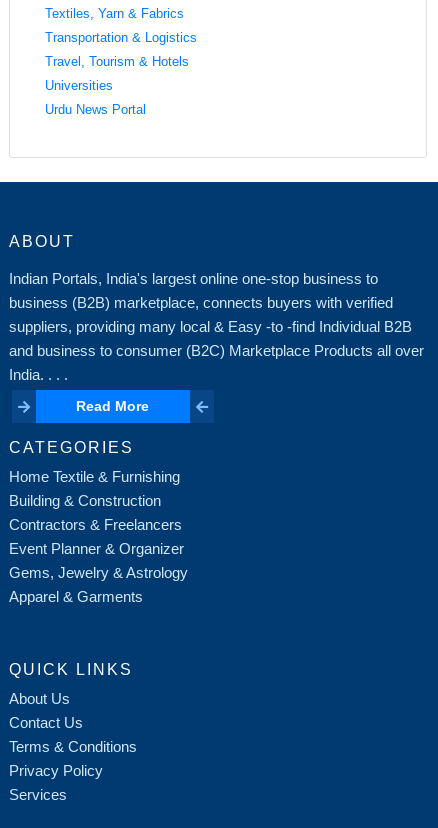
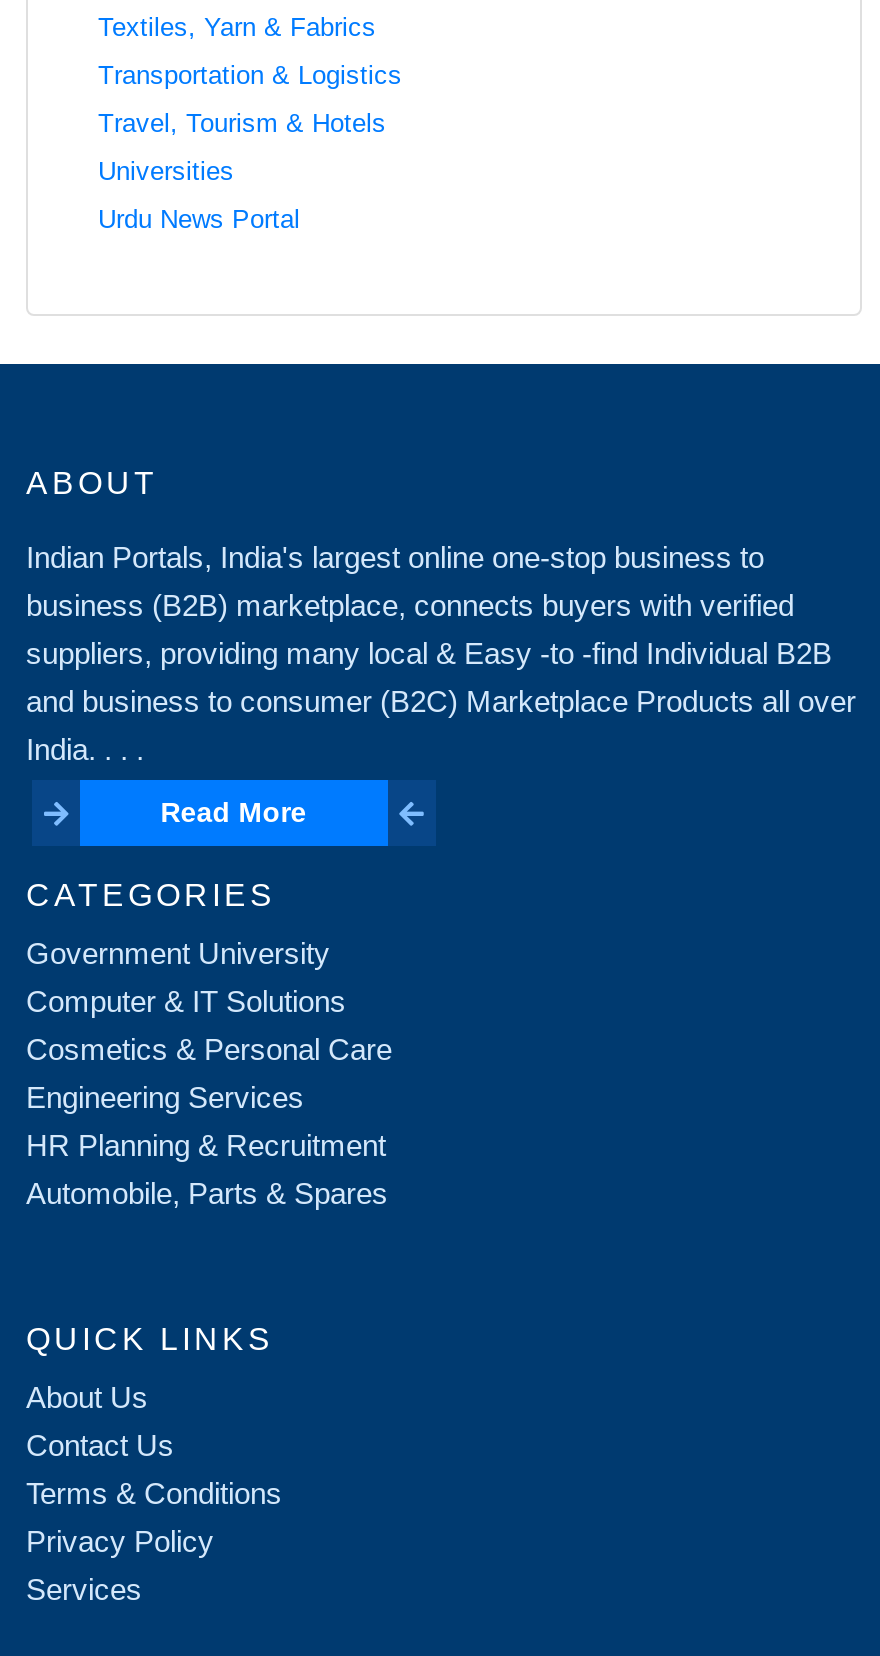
[9,468,188,605] Home Textile & Furnishing | Building & Construction | Contractors & Freelancers | Event Planner & Organizer | Gems, Jewelry & Astrology | Apparel & Garments -> [26,937,392,1211] Government University | Computer & IT Solutions | Cosmetics & Personal Care | Engineering Services | HR Planning & Recruitment | Automobile, Parts & Spares

